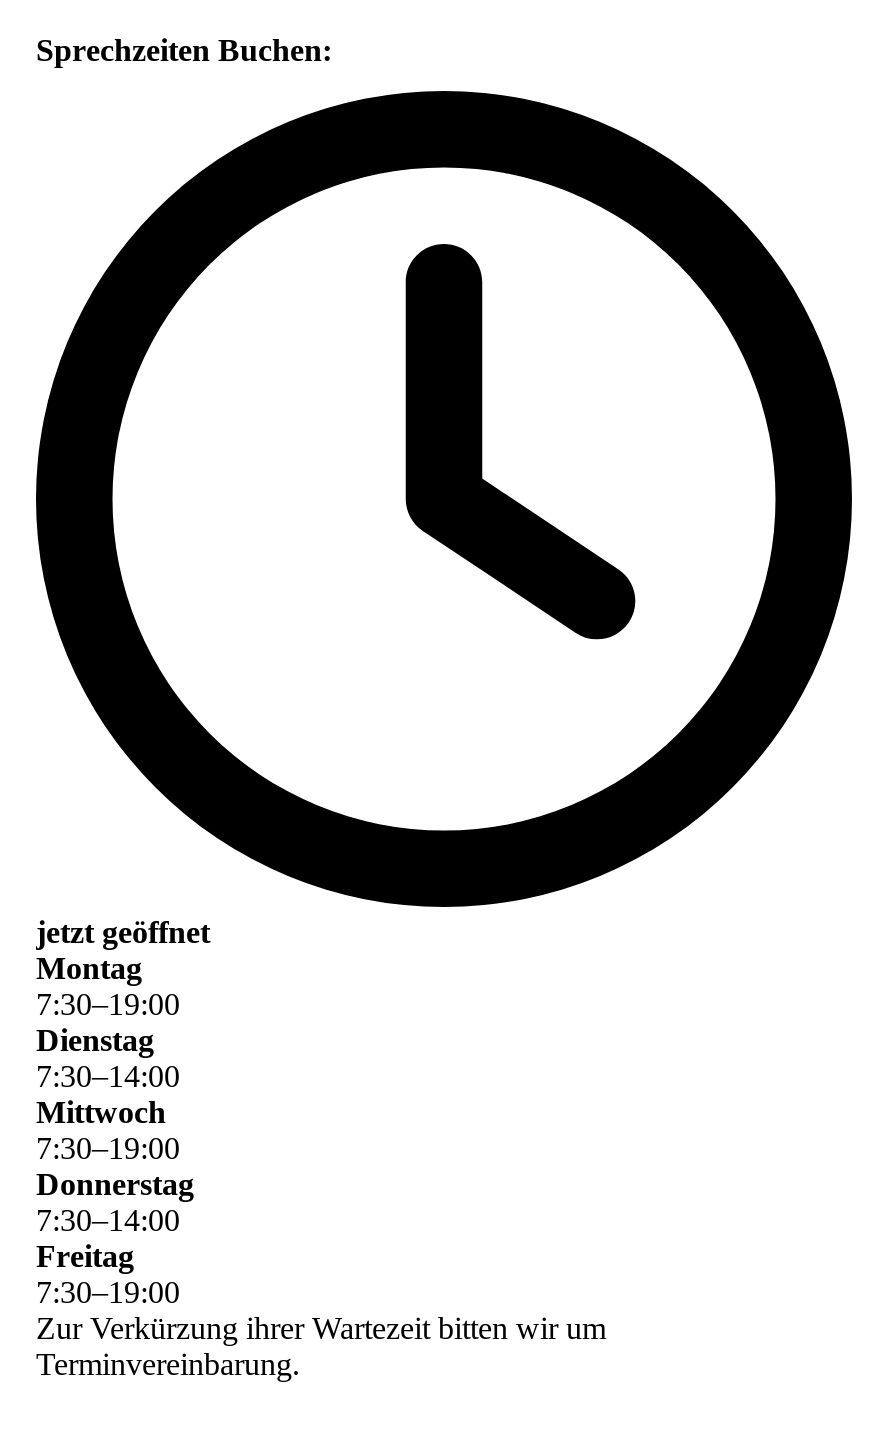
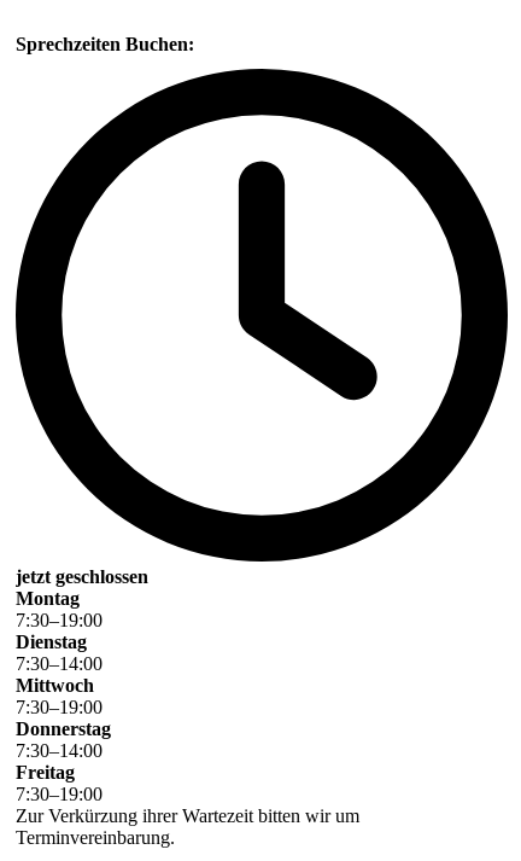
[36,916,210,950] jetzt geöffnet -> [16,567,148,587] jetzt geschlossen

